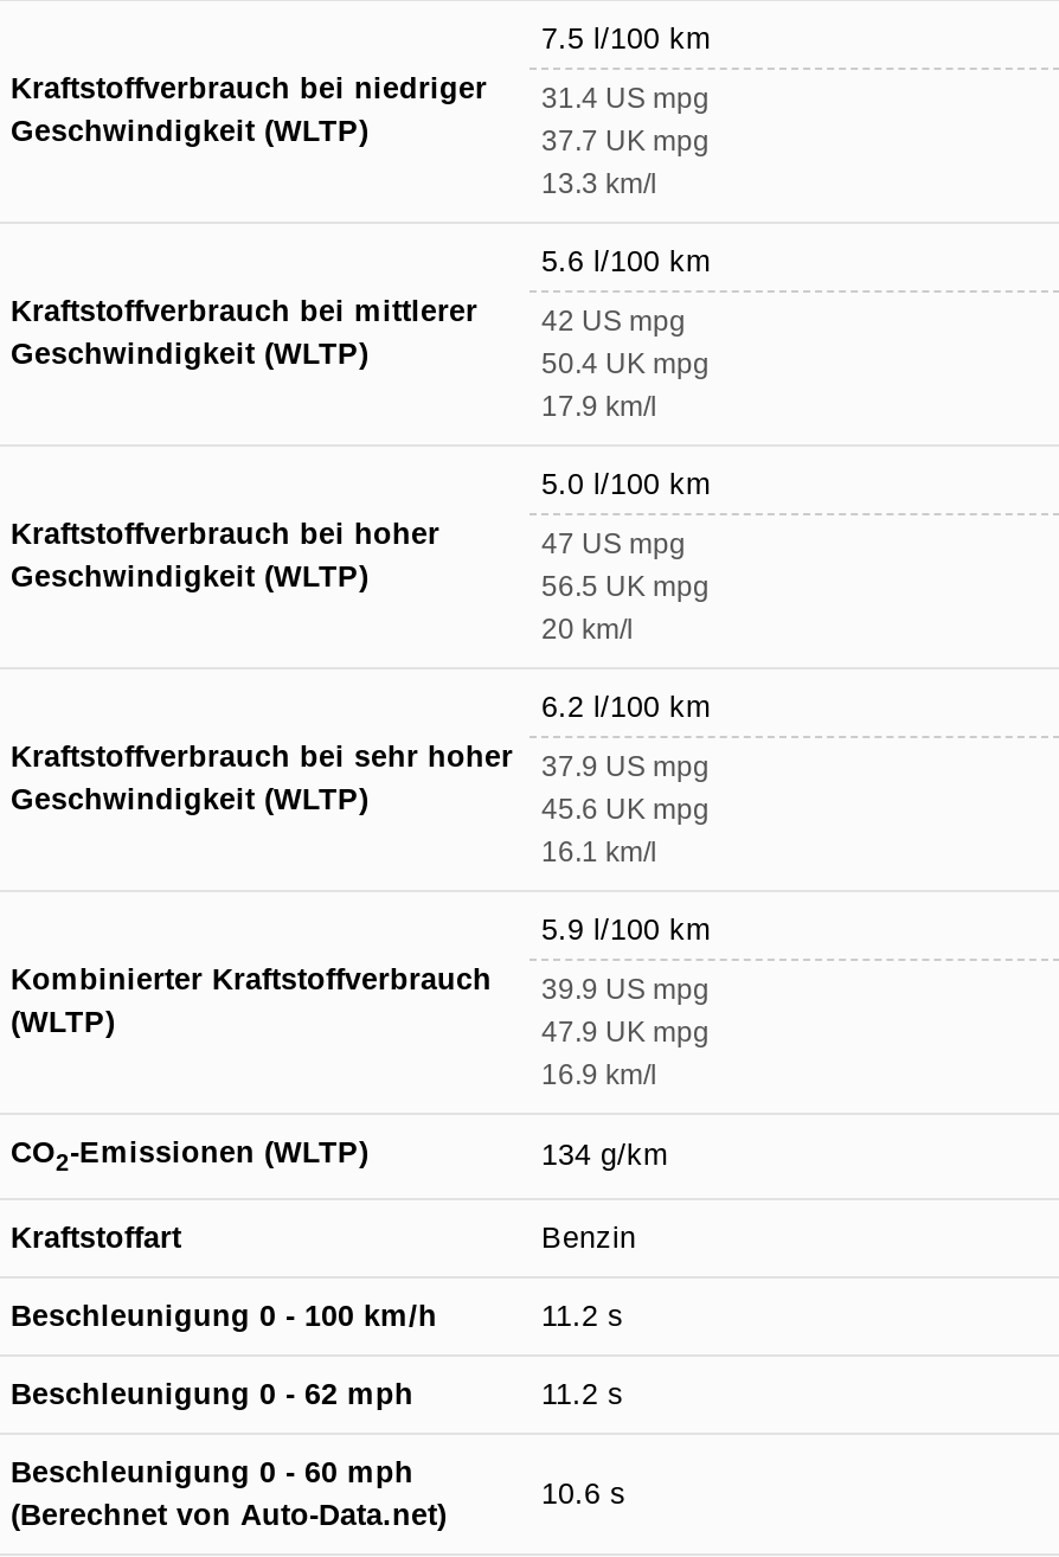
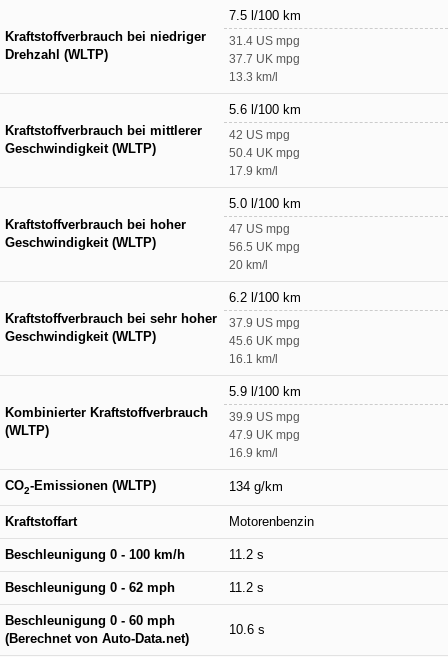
[11,114,368,147] Geschwindigkeit (WLTP) -> [5,48,108,62] Drehzahl (WLTP)
[541,1220,636,1254] Benzin -> [229,515,314,529] Motorenbenzin

